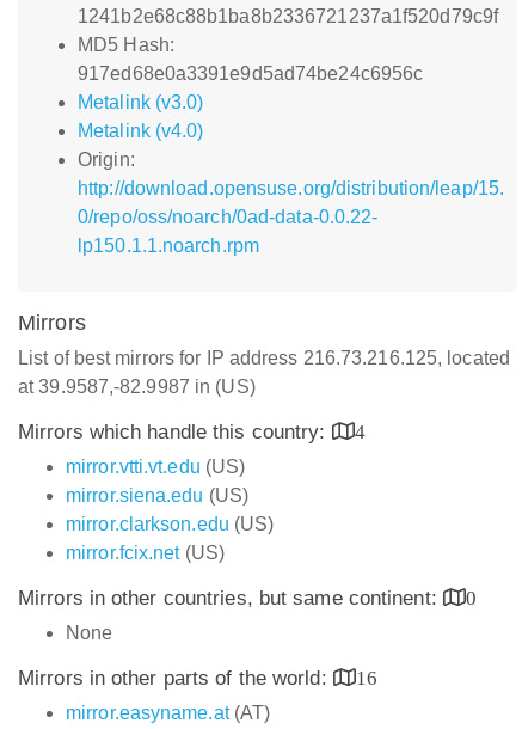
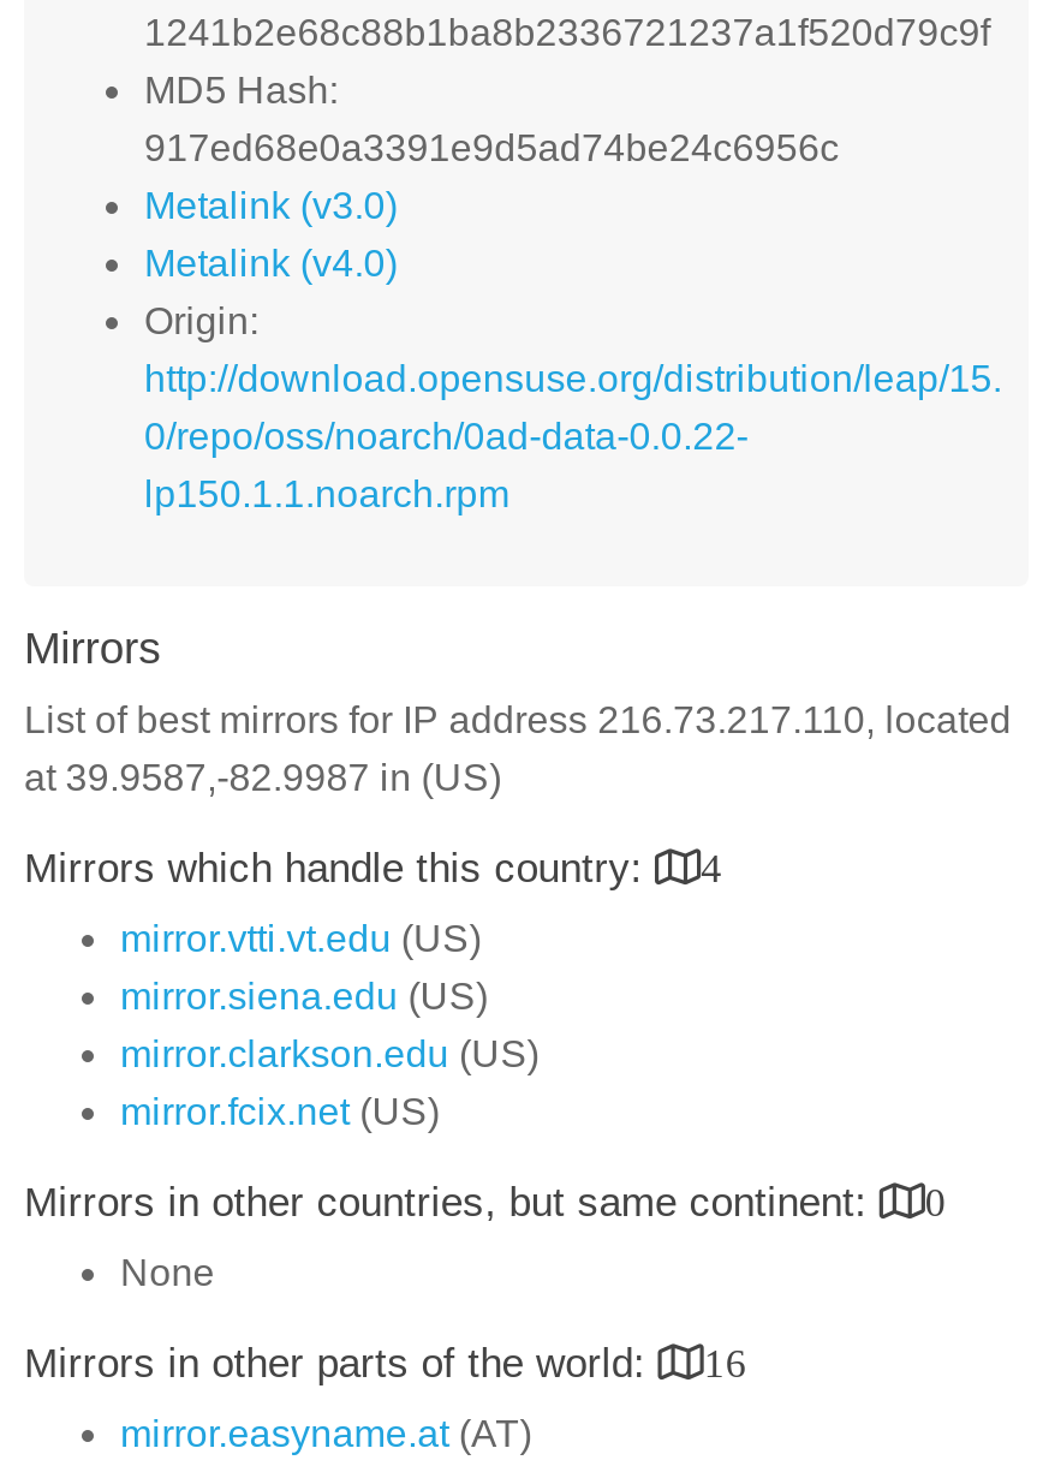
[18,348,510,368] List of best mirrors for IP address 216.73.216.125, located -> [24,699,1012,740] List of best mirrors for IP address 216.73.217.110, located

